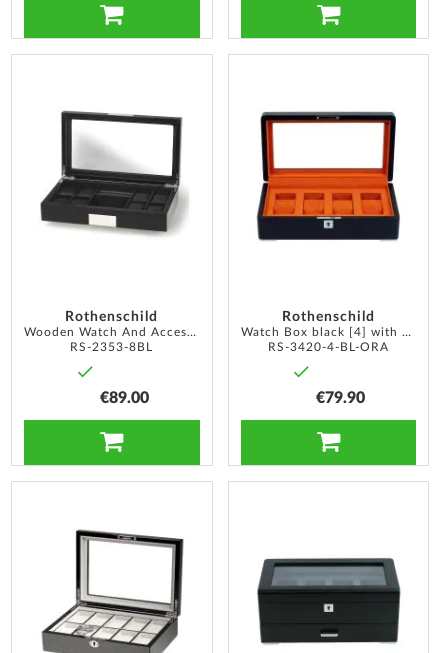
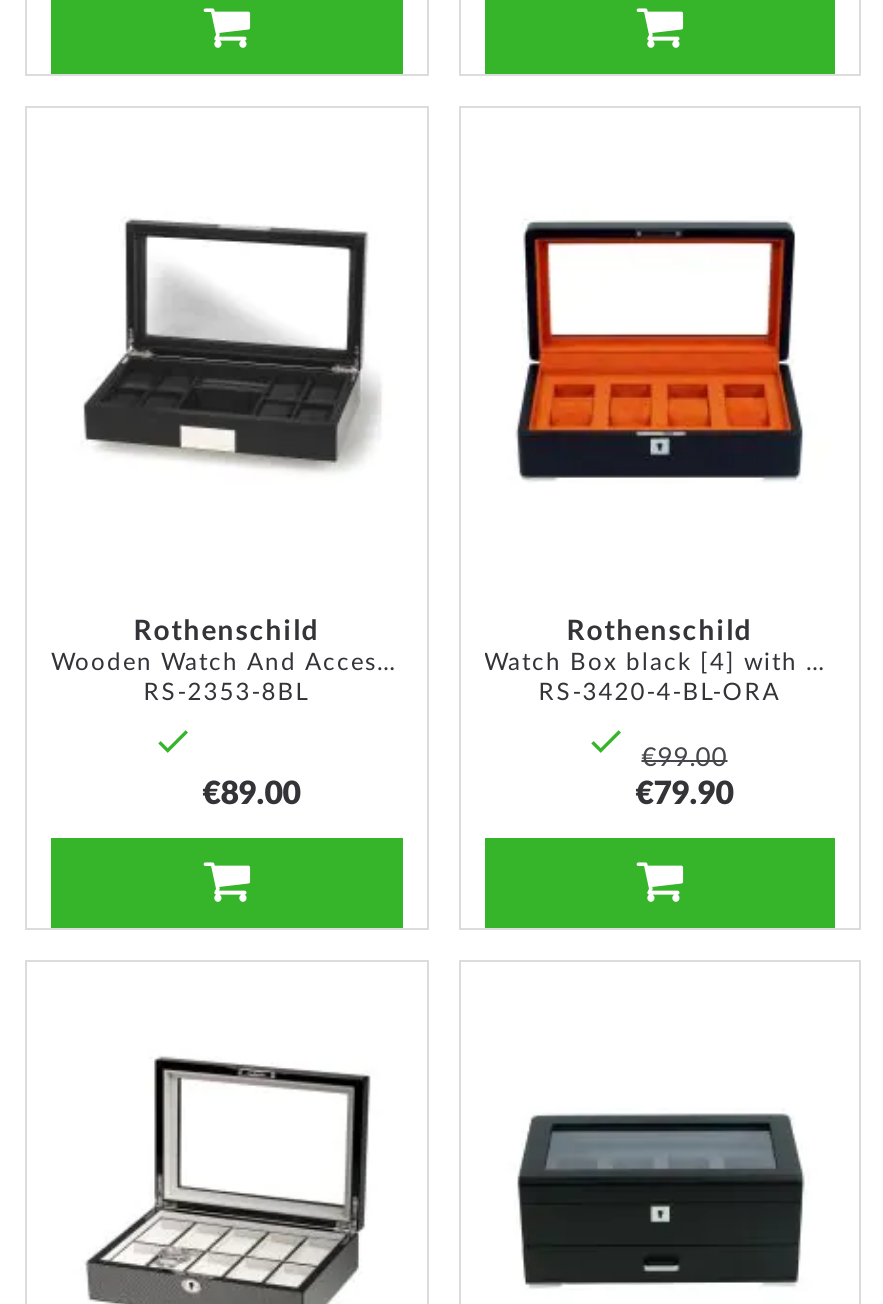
none -> [641,745,727,771] €99.00

